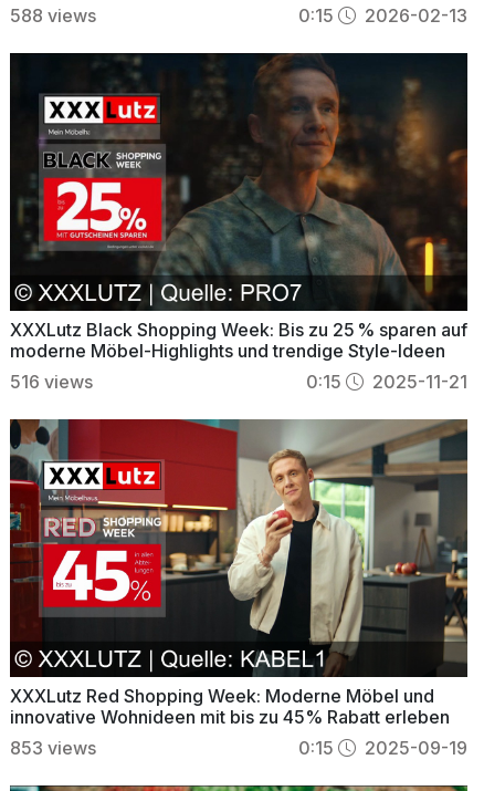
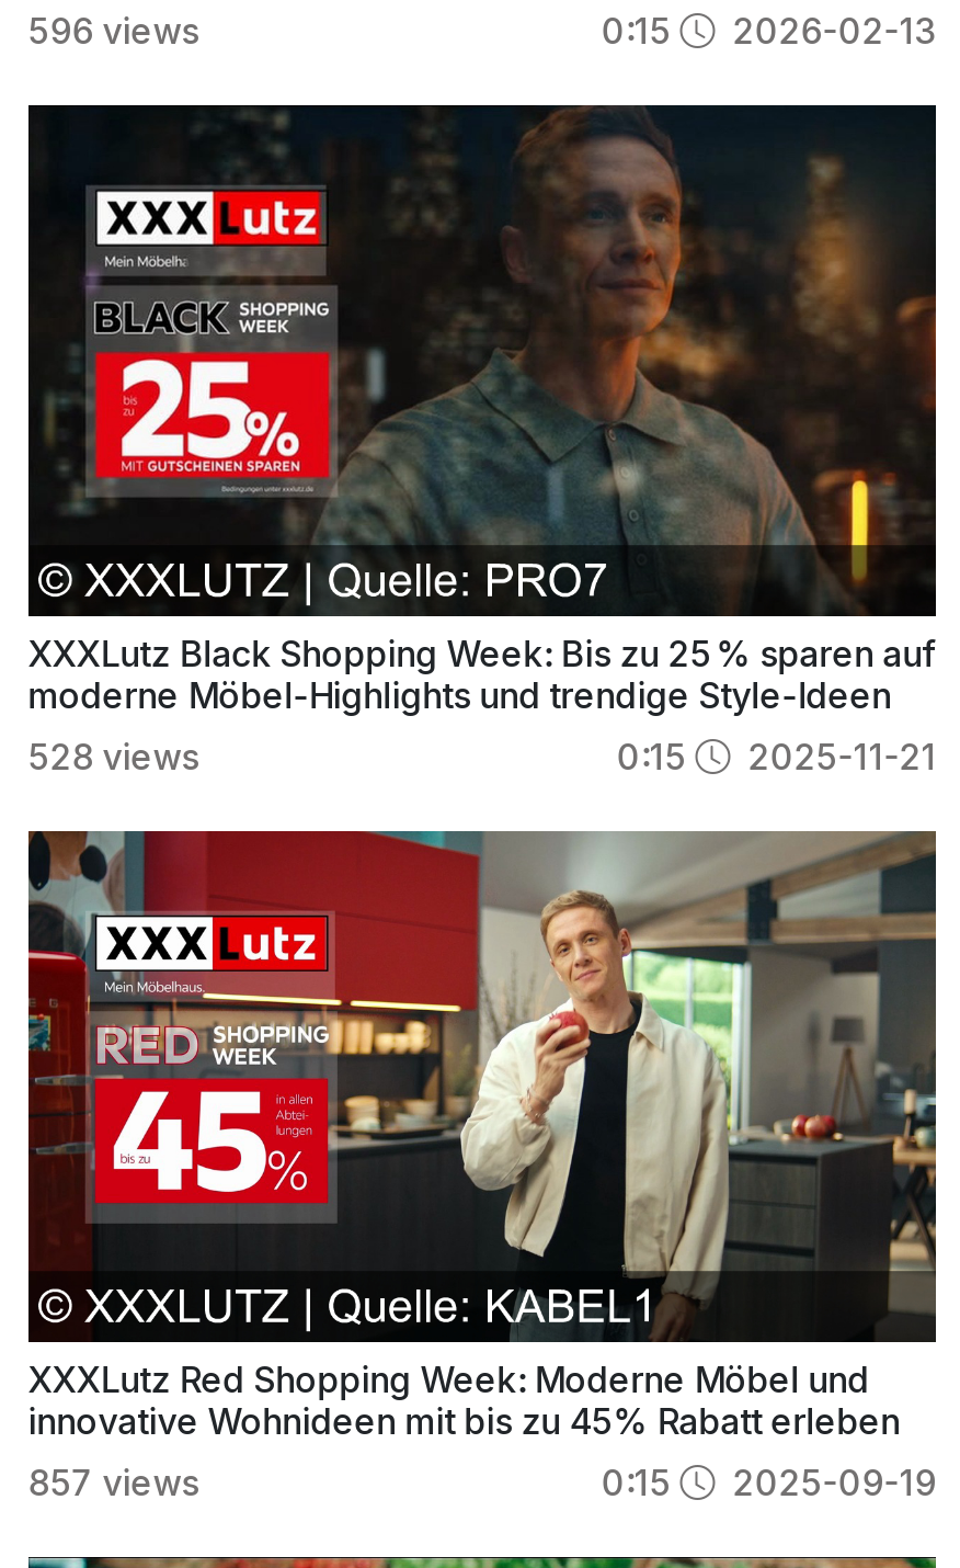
[10,5,96,27] 588 views -> [28,9,199,53] 596 views
[10,371,93,393] 516 views -> [28,735,199,779] 528 views
[10,737,96,759] 853 views -> [28,1461,199,1505] 857 views

